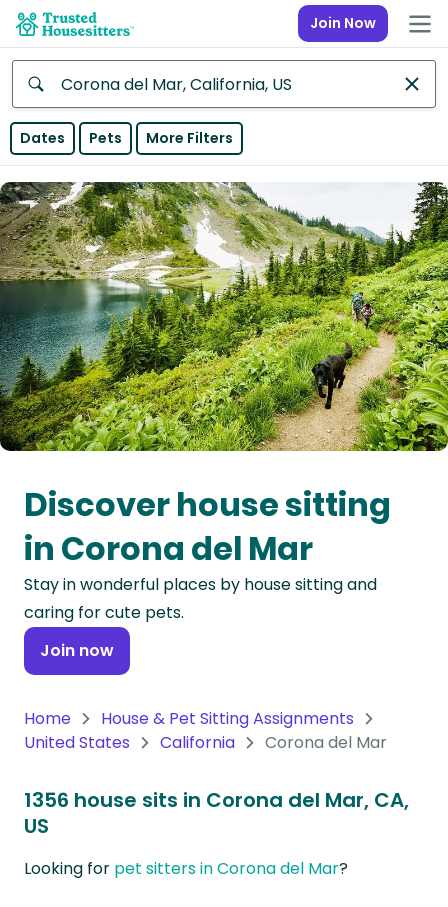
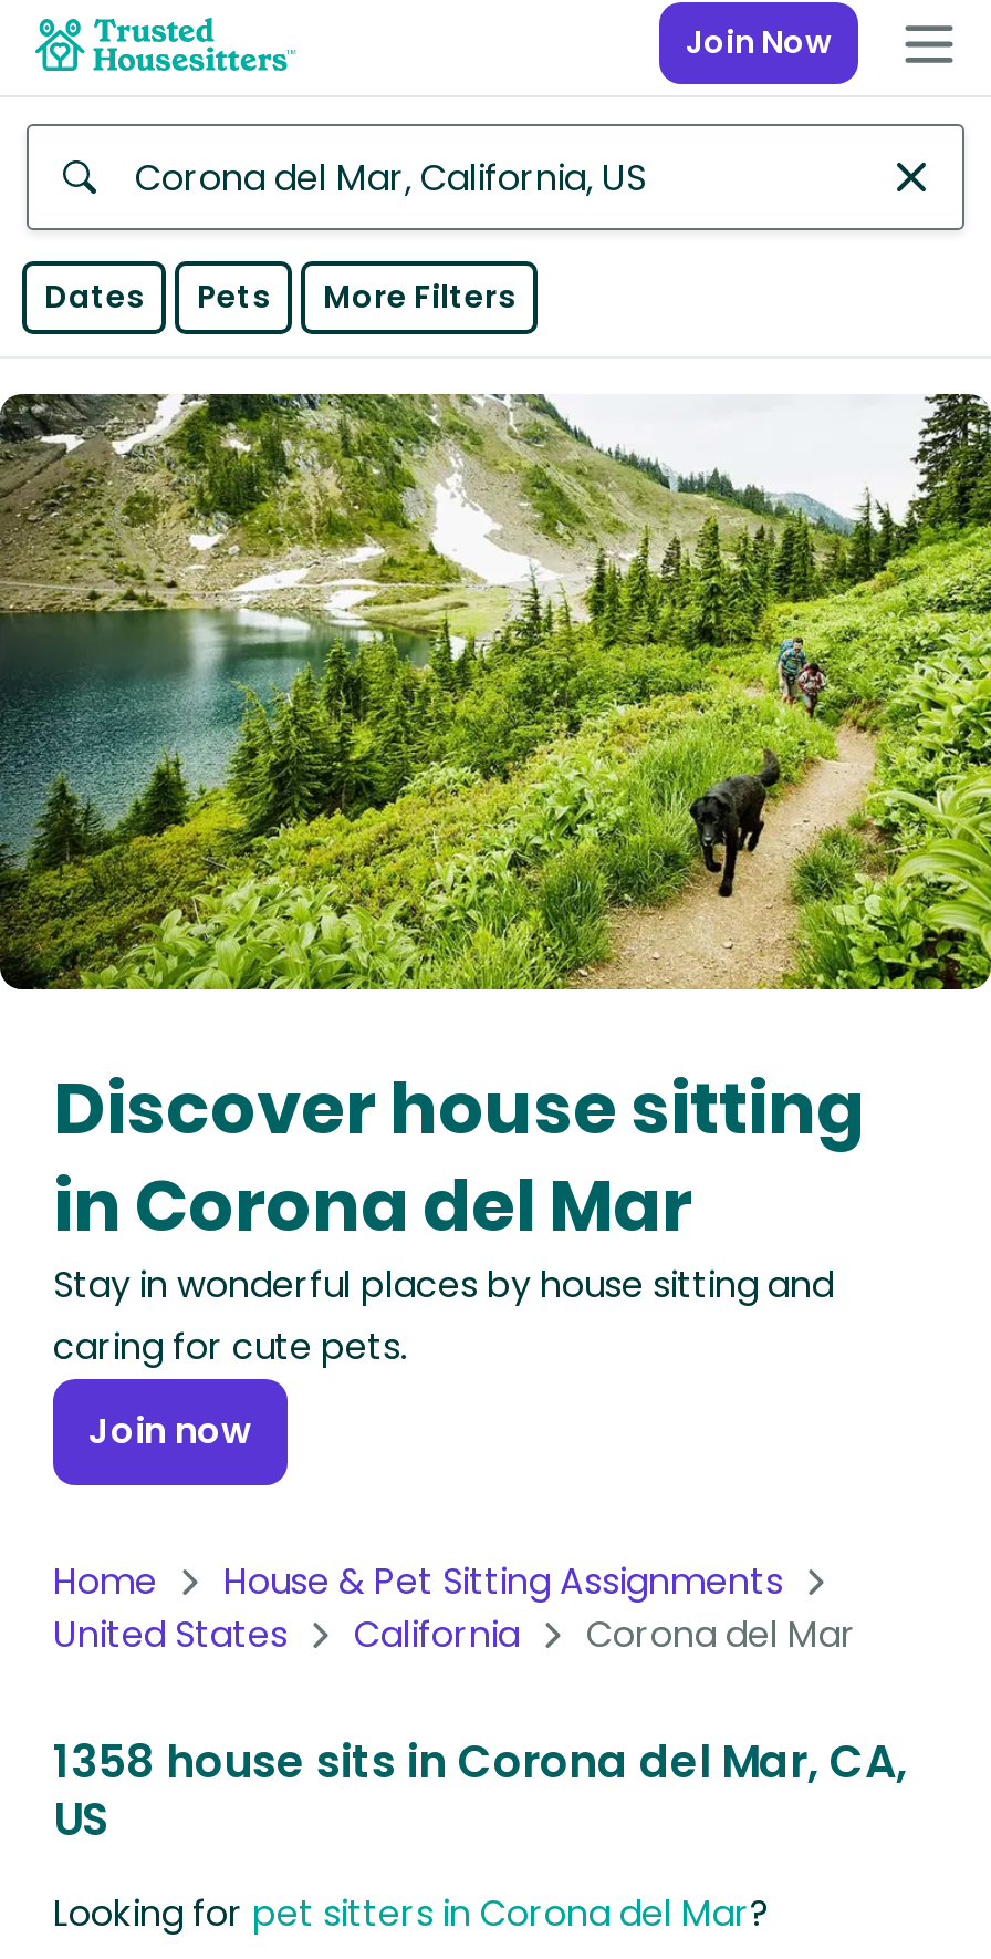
[24,786,409,814] 1356 house sits in Corona del Mar, CA, -> [53,1731,907,1793] 1358 house sits in Corona del Mar, CA,

